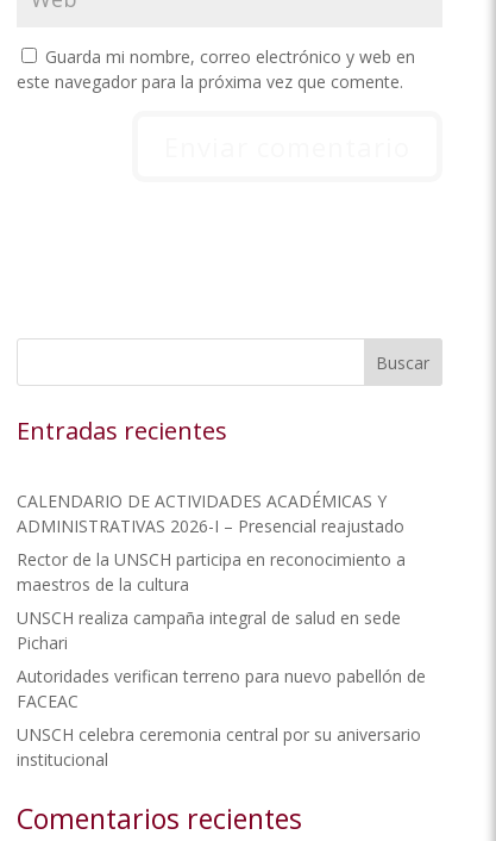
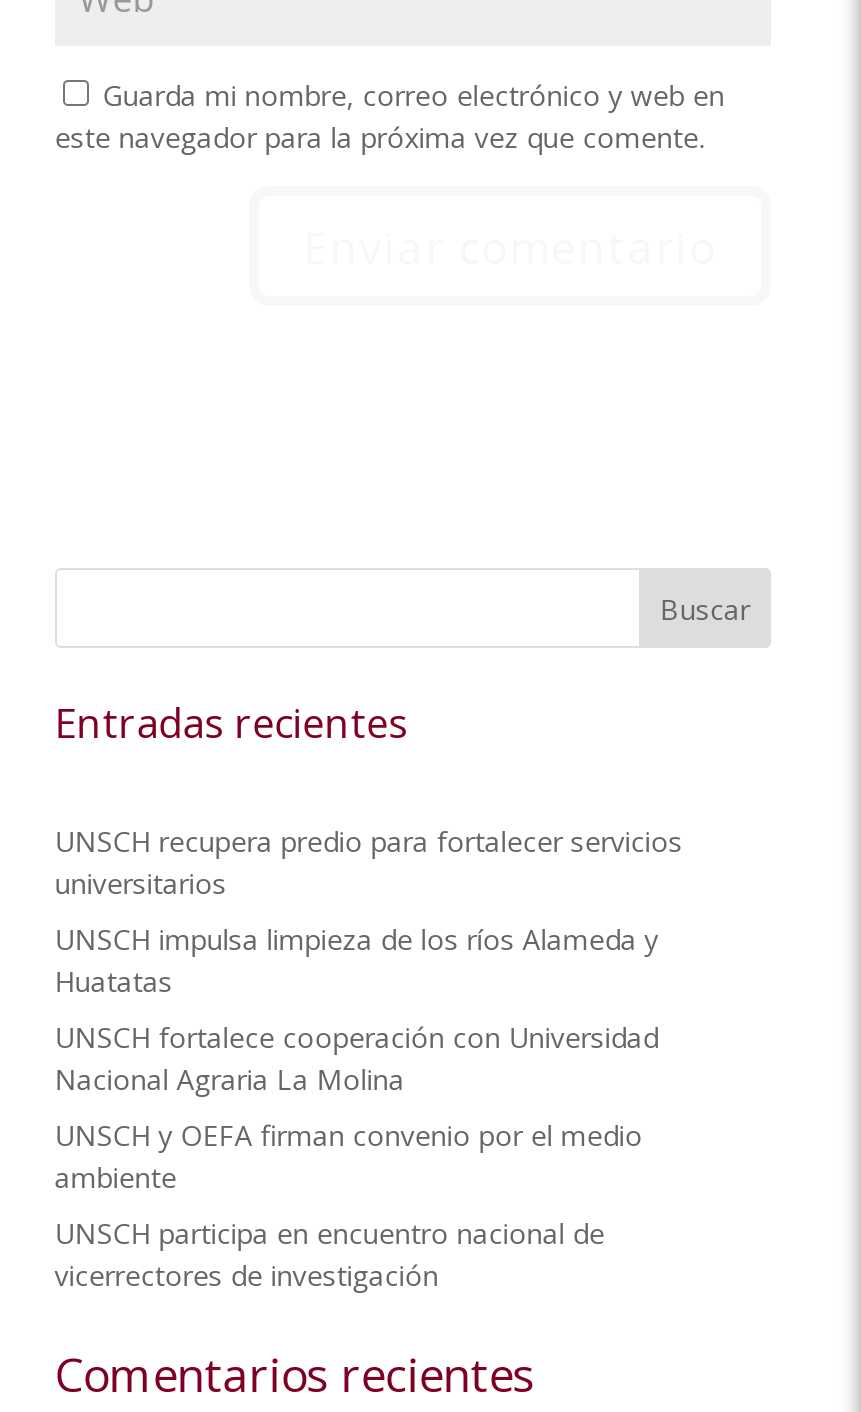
[16,490,404,537] CALENDARIO DE ACTIVIDADES ACADÉMICAS Y | ADMINISTRATIVAS 2026-I – Presencial reajustado -> [55,822,683,902] UNSCH recupera predio para fortalecer servicios | universitarios
[16,548,405,596] Rector de la UNSCH participa en reconocimiento a | maestros de la cultura -> [55,920,659,1000] UNSCH impulsa limpieza de los ríos Alameda y | Huatatas
[16,607,401,654] UNSCH realiza campaña integral de salud en sede | Pichari -> [55,1018,659,1098] UNSCH fortalece cooperación con Universidad | Nacional Agraria La Molina
[16,665,426,713] Autoridades verifican terreno para nuevo pabellón de | FACEAC -> [55,1116,643,1196] UNSCH y OEFA firman convenio por el medio | ambiente
[16,723,421,771] UNSCH celebra ceremonia central por su aniversario | institucional -> [55,1214,605,1294] UNSCH participa en encuentro nacional de | vicerrectores de investigación

